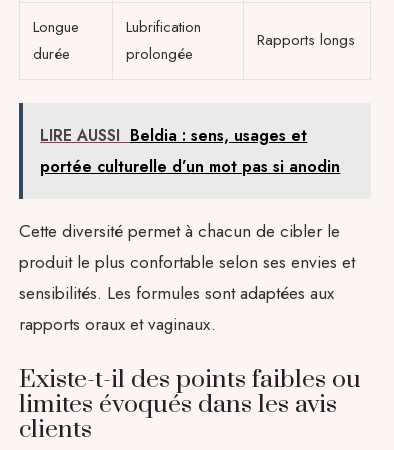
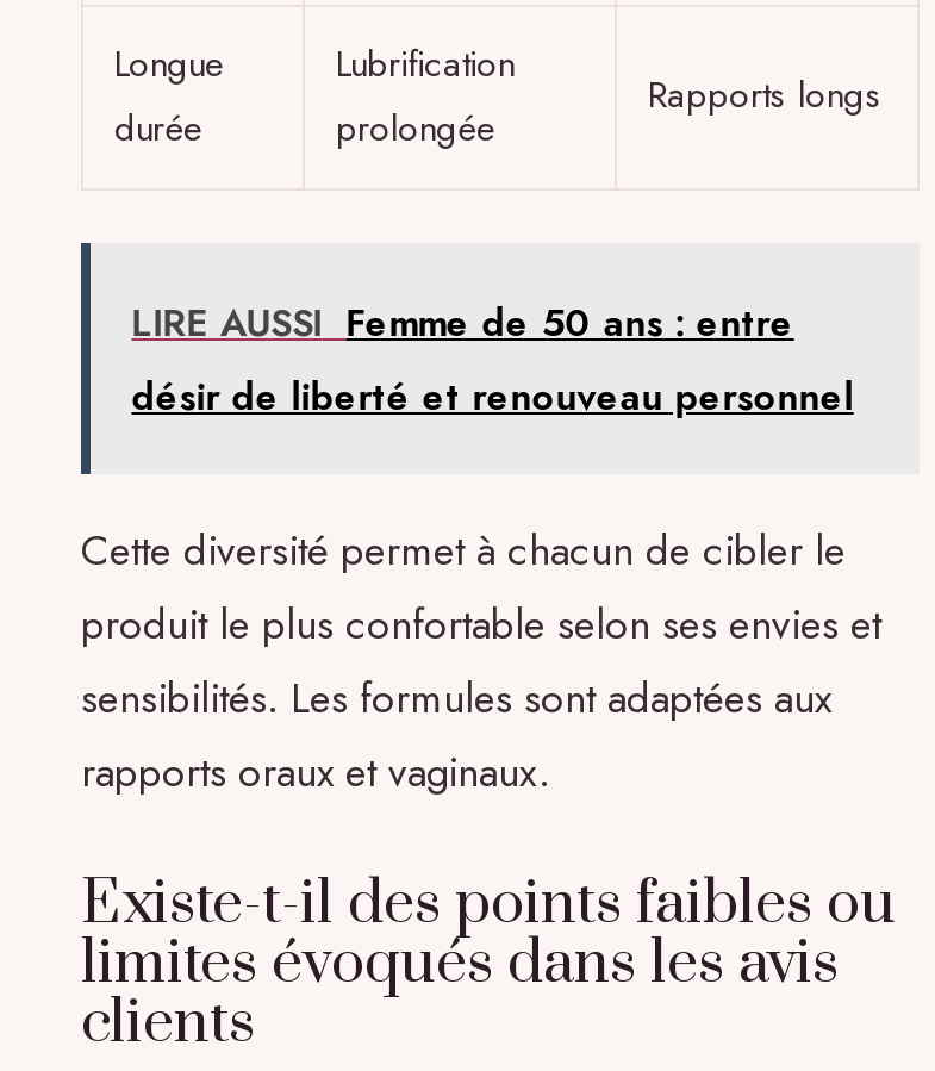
[40,124,340,178] LIRE AUSSI Beldia : sens, usages et | portée culturelle d’un mot pas si anodin -> [132,294,854,422] LIRE AUSSI Femme de 50 ans : entre | désir de liberté et renouveau personnel

